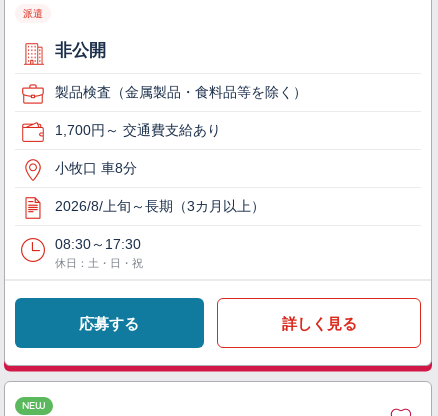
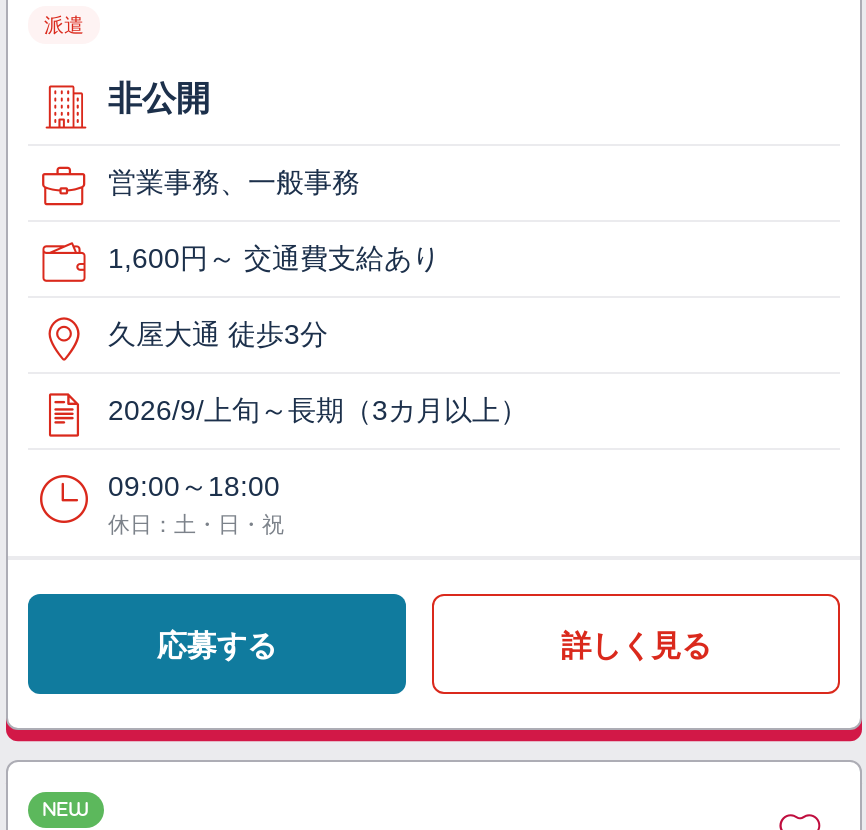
[55,84,307,100] 製品検査（金属製品・食料品等を除く） -> [108,167,360,199] 営業事務、一般事務
[55,122,221,138] 1,700円～ 交通費支給あり -> [108,243,440,275] 1,600円～ 交通費支給あり
[55,160,137,176] 小牧口 車8分 -> [108,319,328,351] 久屋大通 徒歩3分
[55,198,265,214] 2026/8/上旬～長期（3カ月以上） -> [108,395,528,427] 2026/9/上旬～長期（3カ月以上）
[55,236,141,252] 08:30～17:30 -> [108,471,280,503] 09:00～18:00

